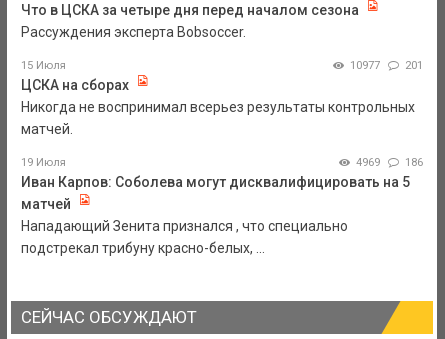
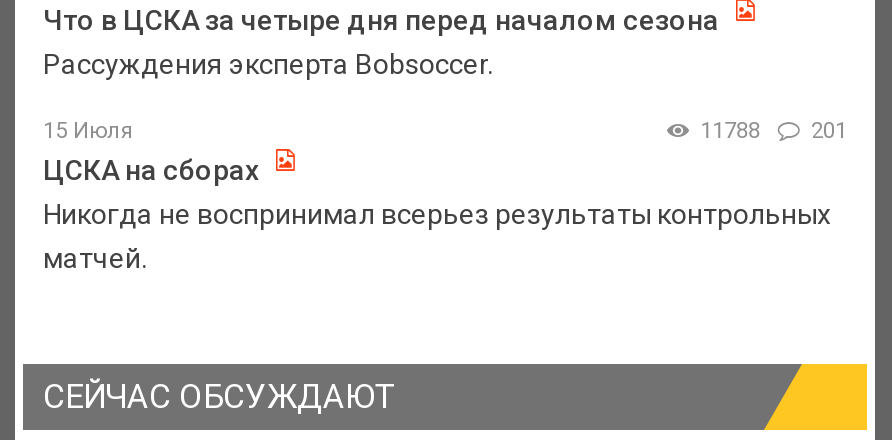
[350,59,423,72] 10977 201 -> [700,118,847,144] 11788 201
[21,156,423,256] 19 Июля | 4969 | 186 | Иван Карпов: Соболева могут дисквалифицировать на 5 | матчей | Нападающий Зенита признался , что специально | подстрекал трибуну красно-белых, ... -> none

